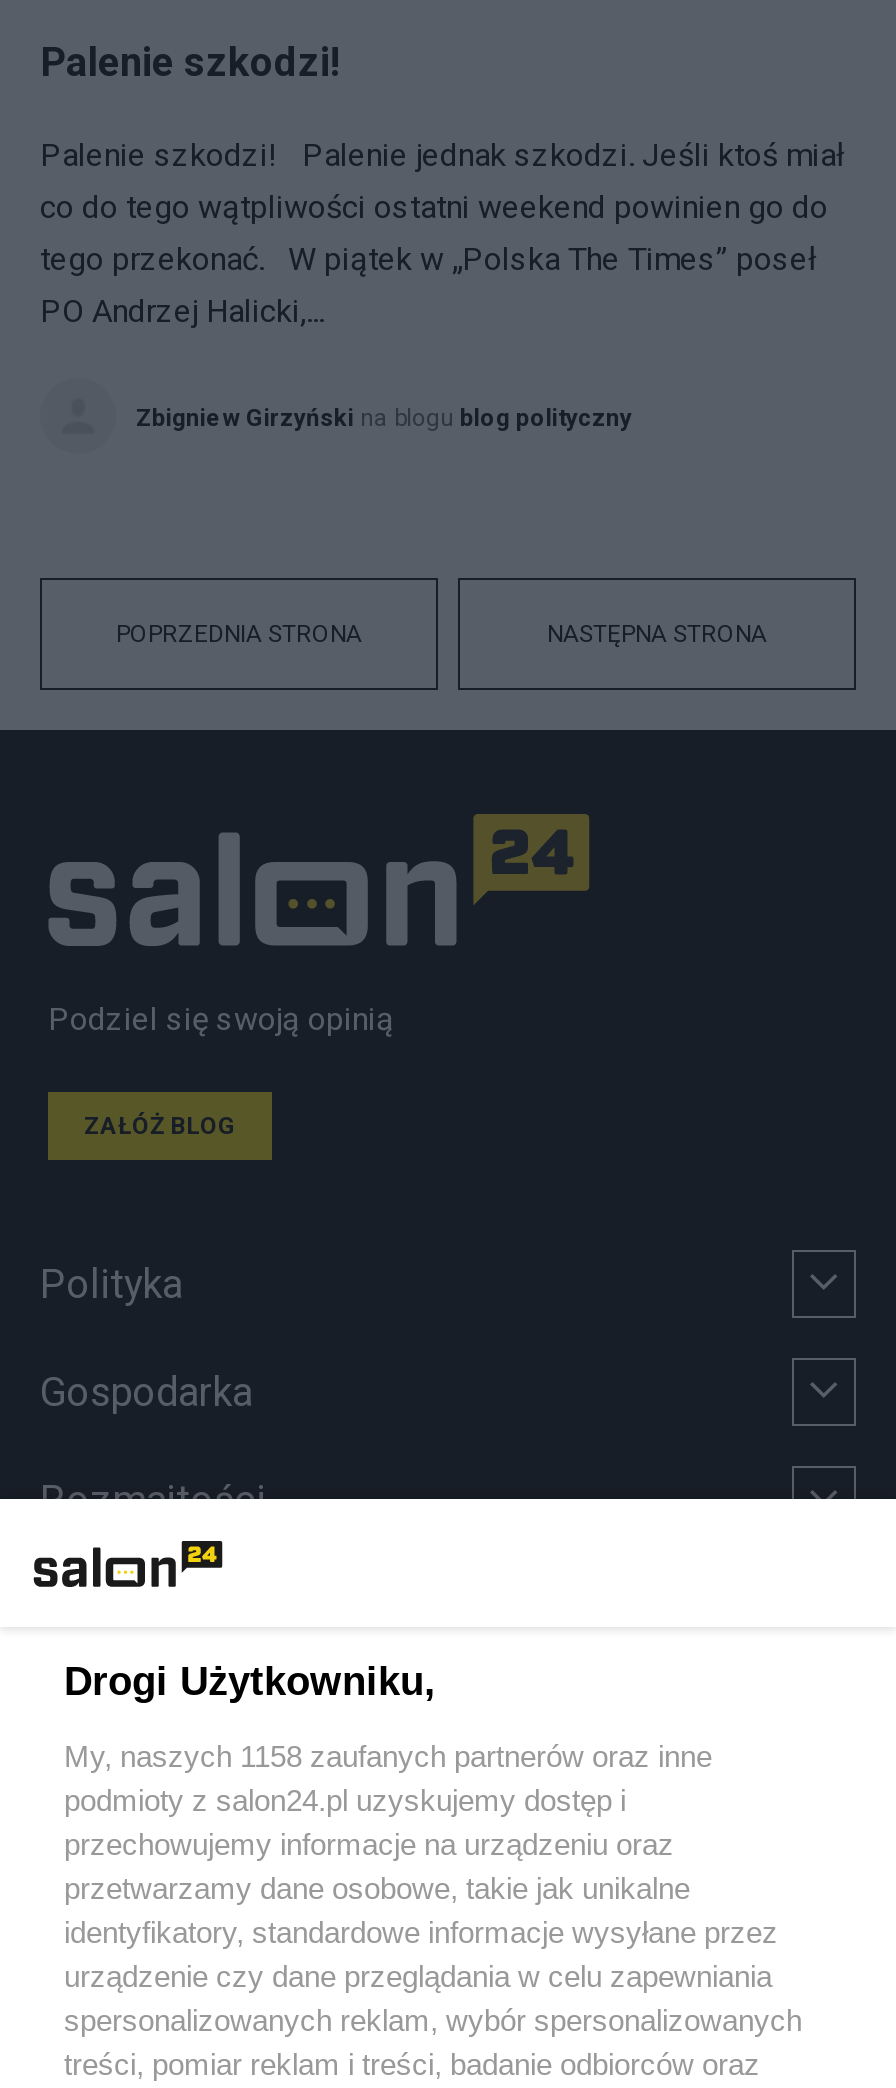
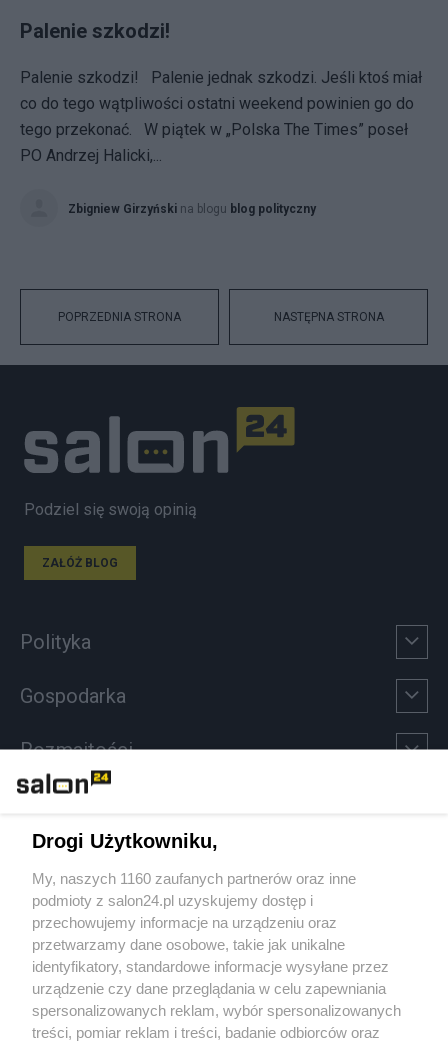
[64,1738,712,1772] My, naszych 1158 zaufanych partnerów oraz inne -> [32,869,356,886] My, naszych 1160 zaufanych partnerów oraz inne

